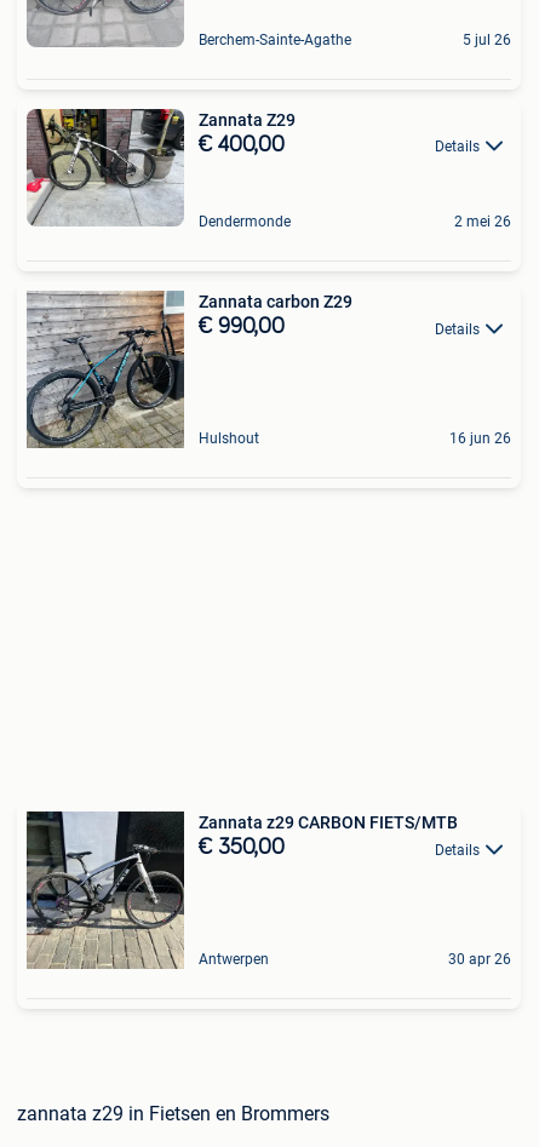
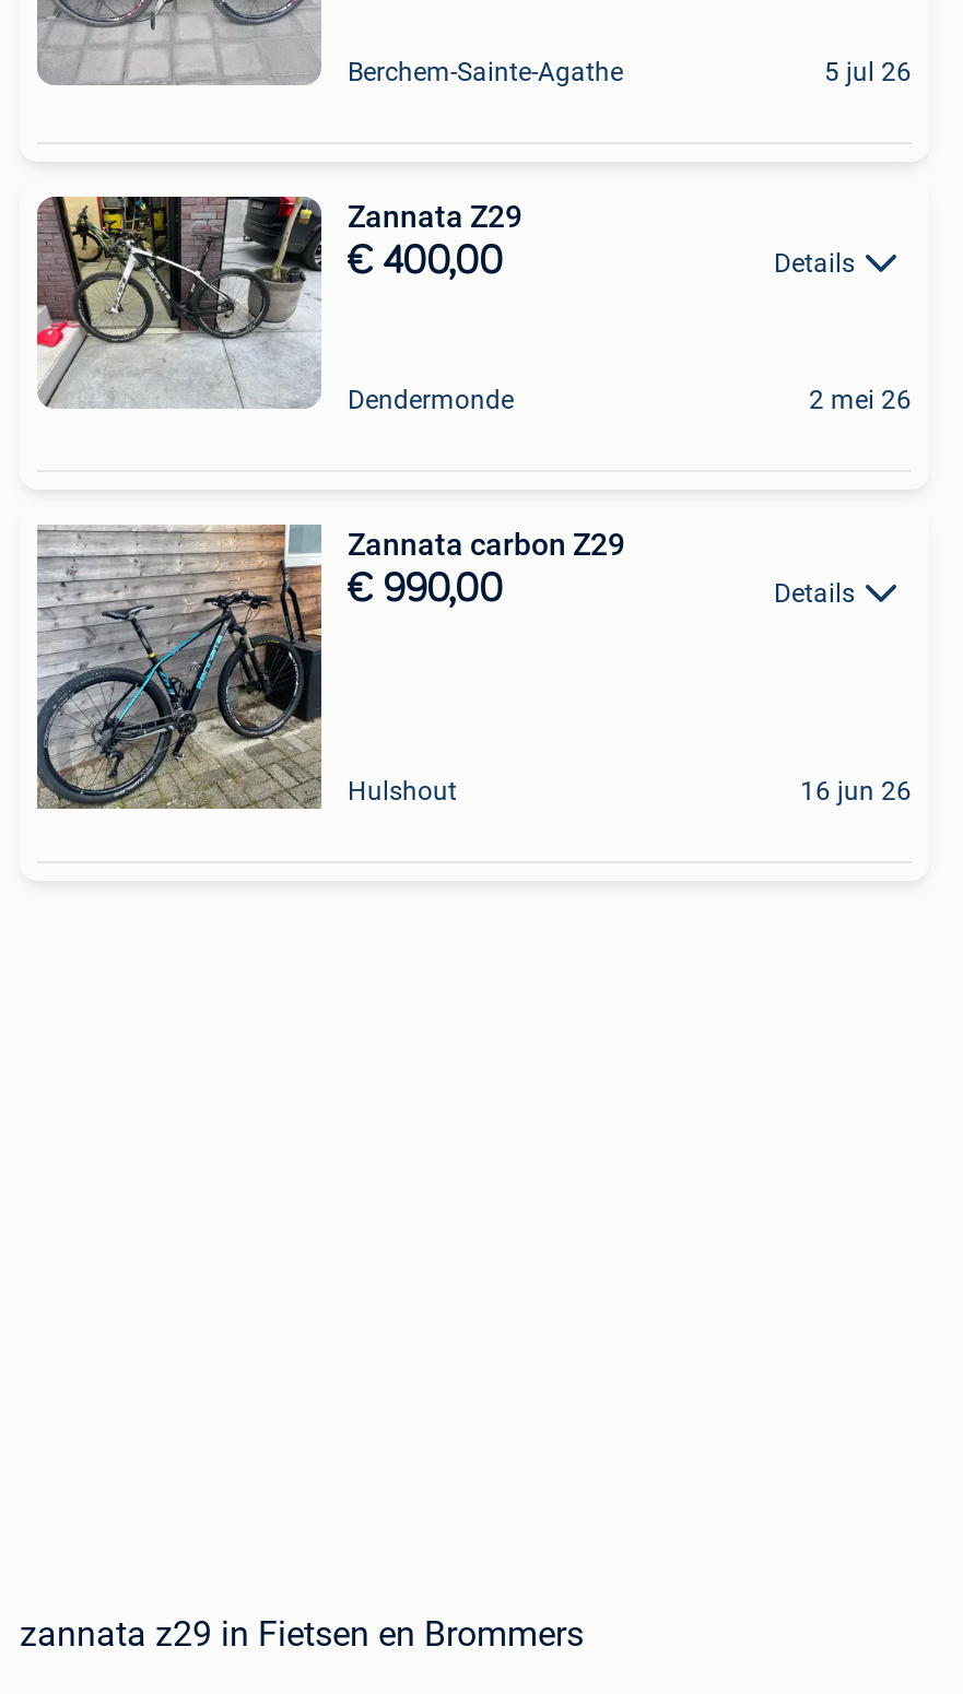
[25,810,480,970] [image] | Zannata z29 CARBON FIETS/MTB | € 350,00 | Details -> none
[199,951,511,968] Antwerpen | 30 apr 26 -> none

